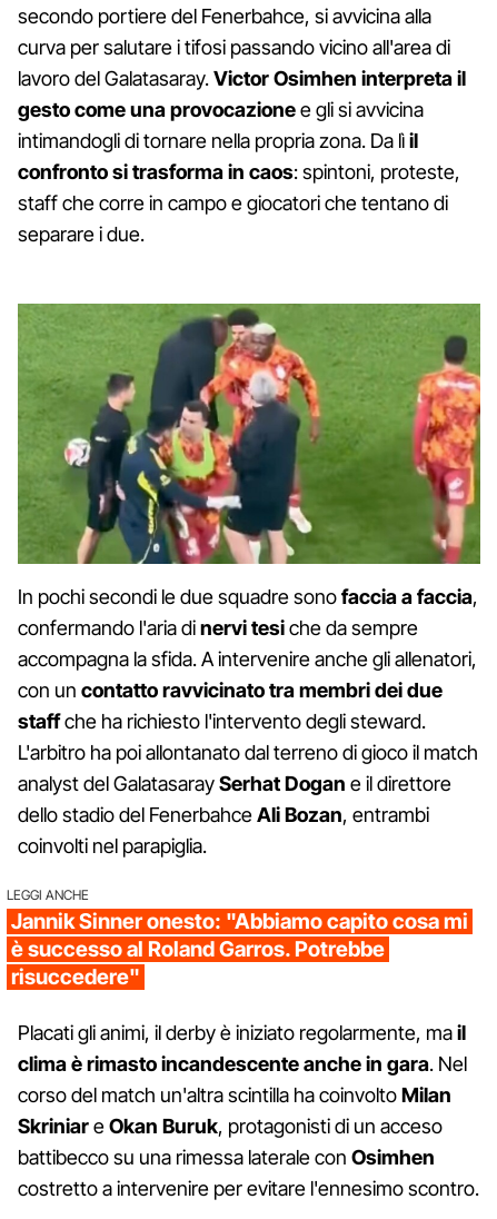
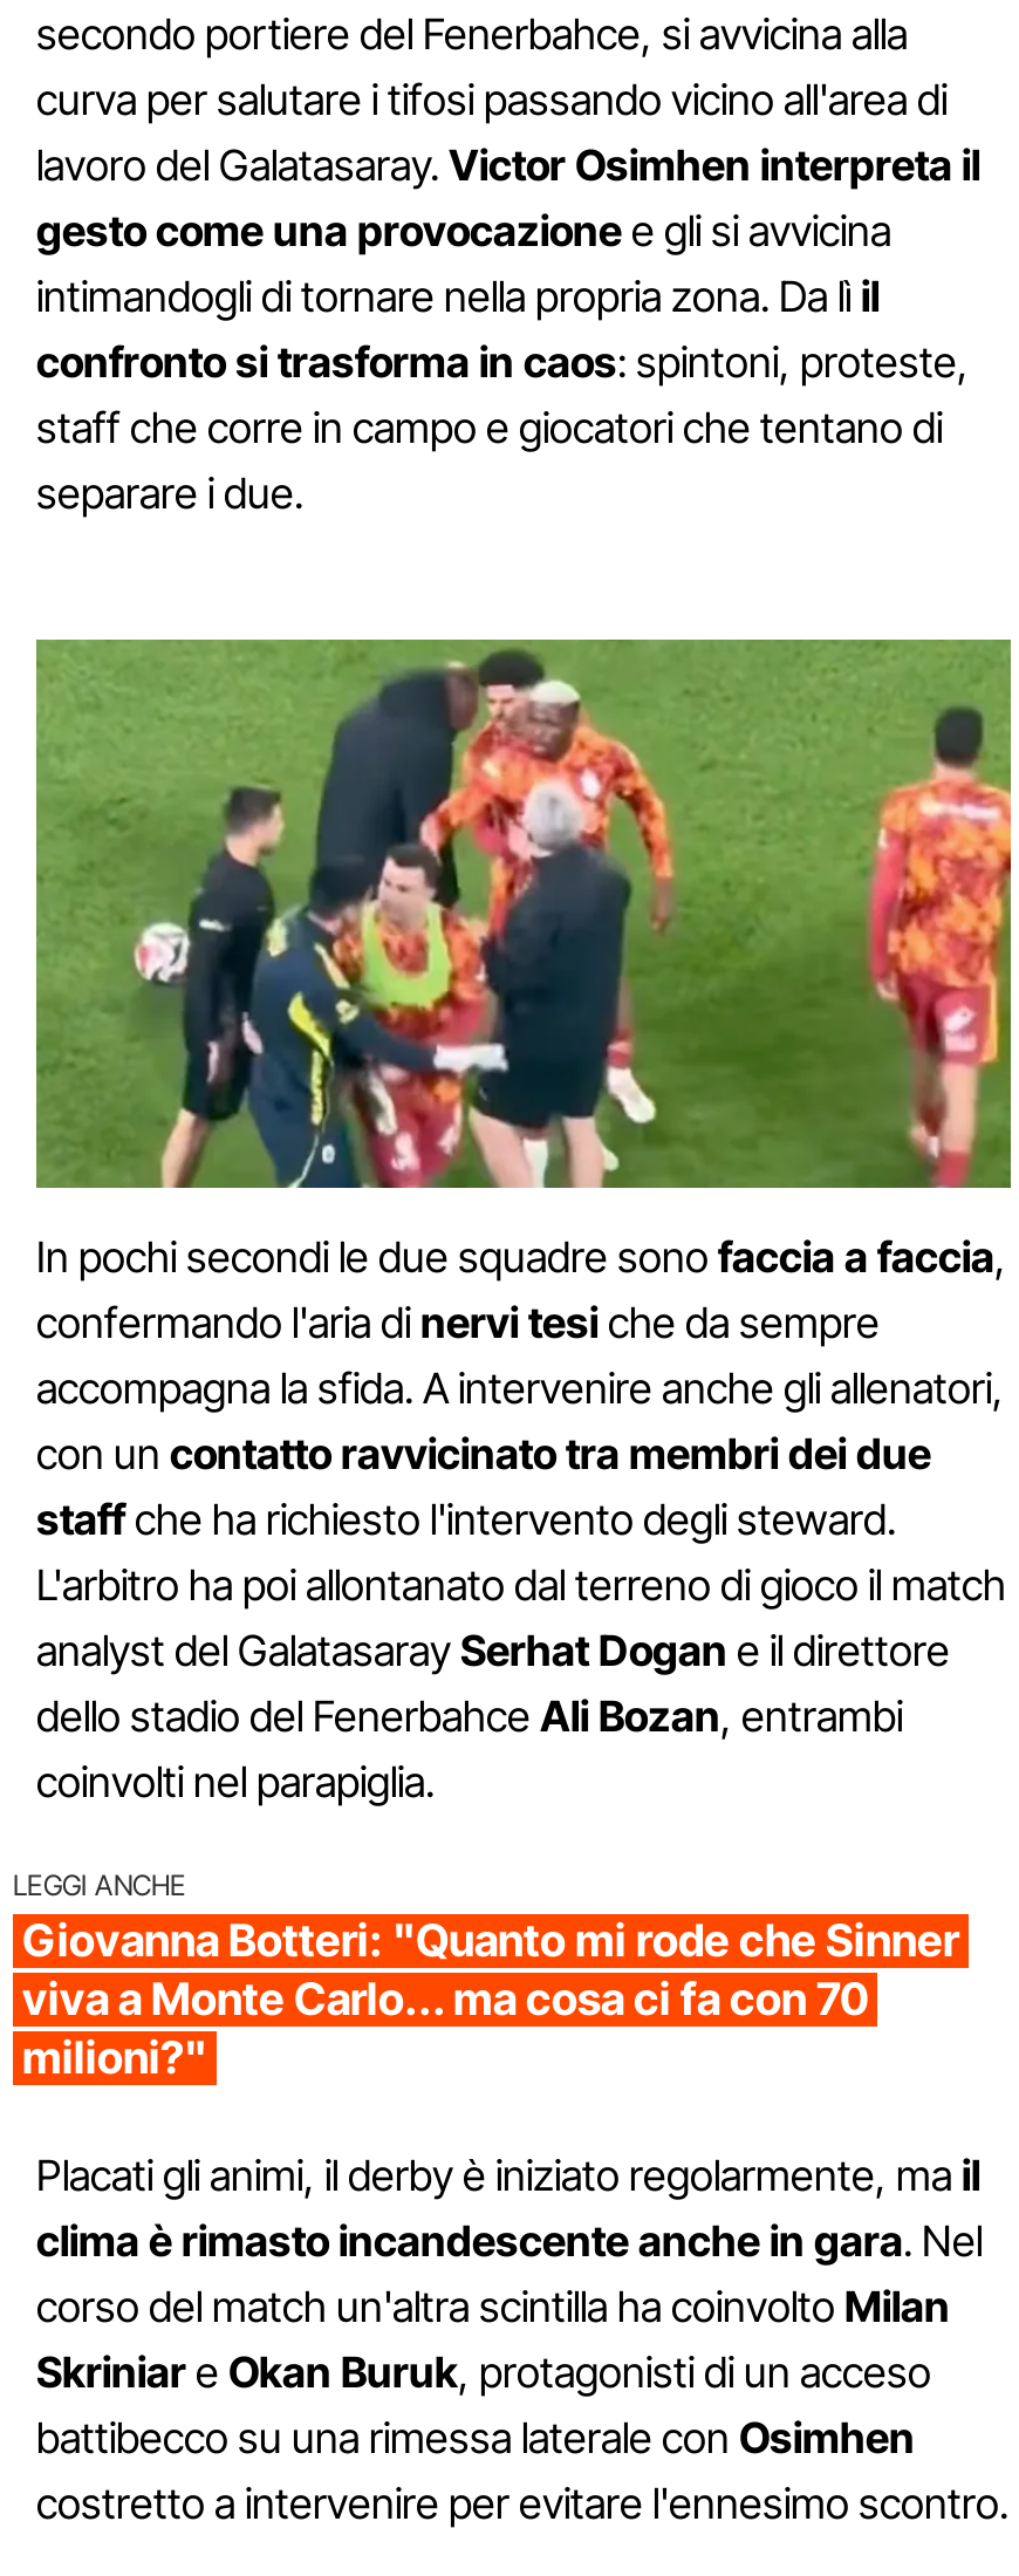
[11,909,468,990] Jannik Sinner onesto: "Abbiamo capito cosa mi | è successo al Roland Garros. Potrebbe | risuccedere" -> [22,1914,959,2085] Giovanna Botteri: "Quanto mi rode che Sinner | viva a Monte Carlo... ma cosa ci fa con 70 | milioni?"

